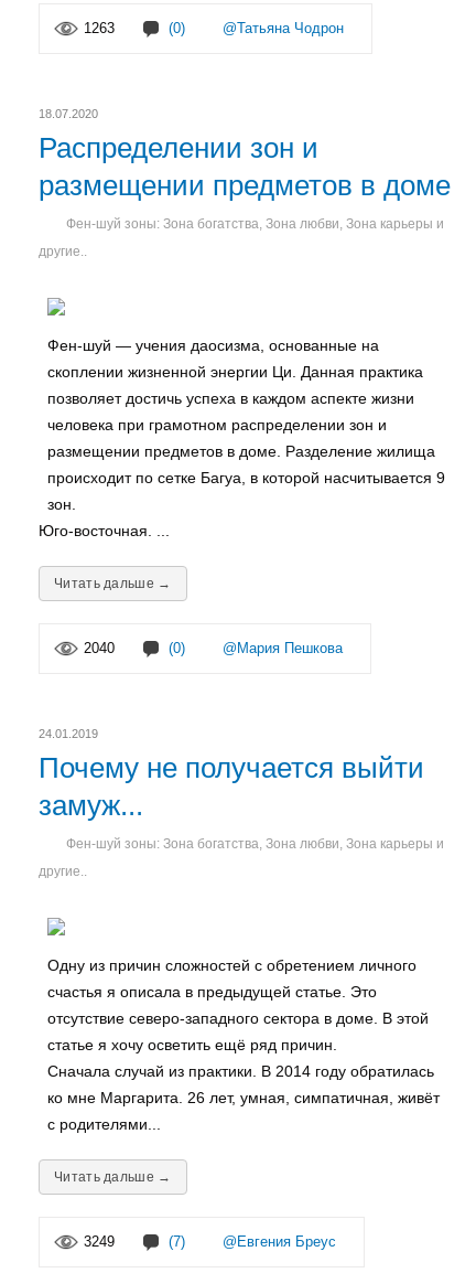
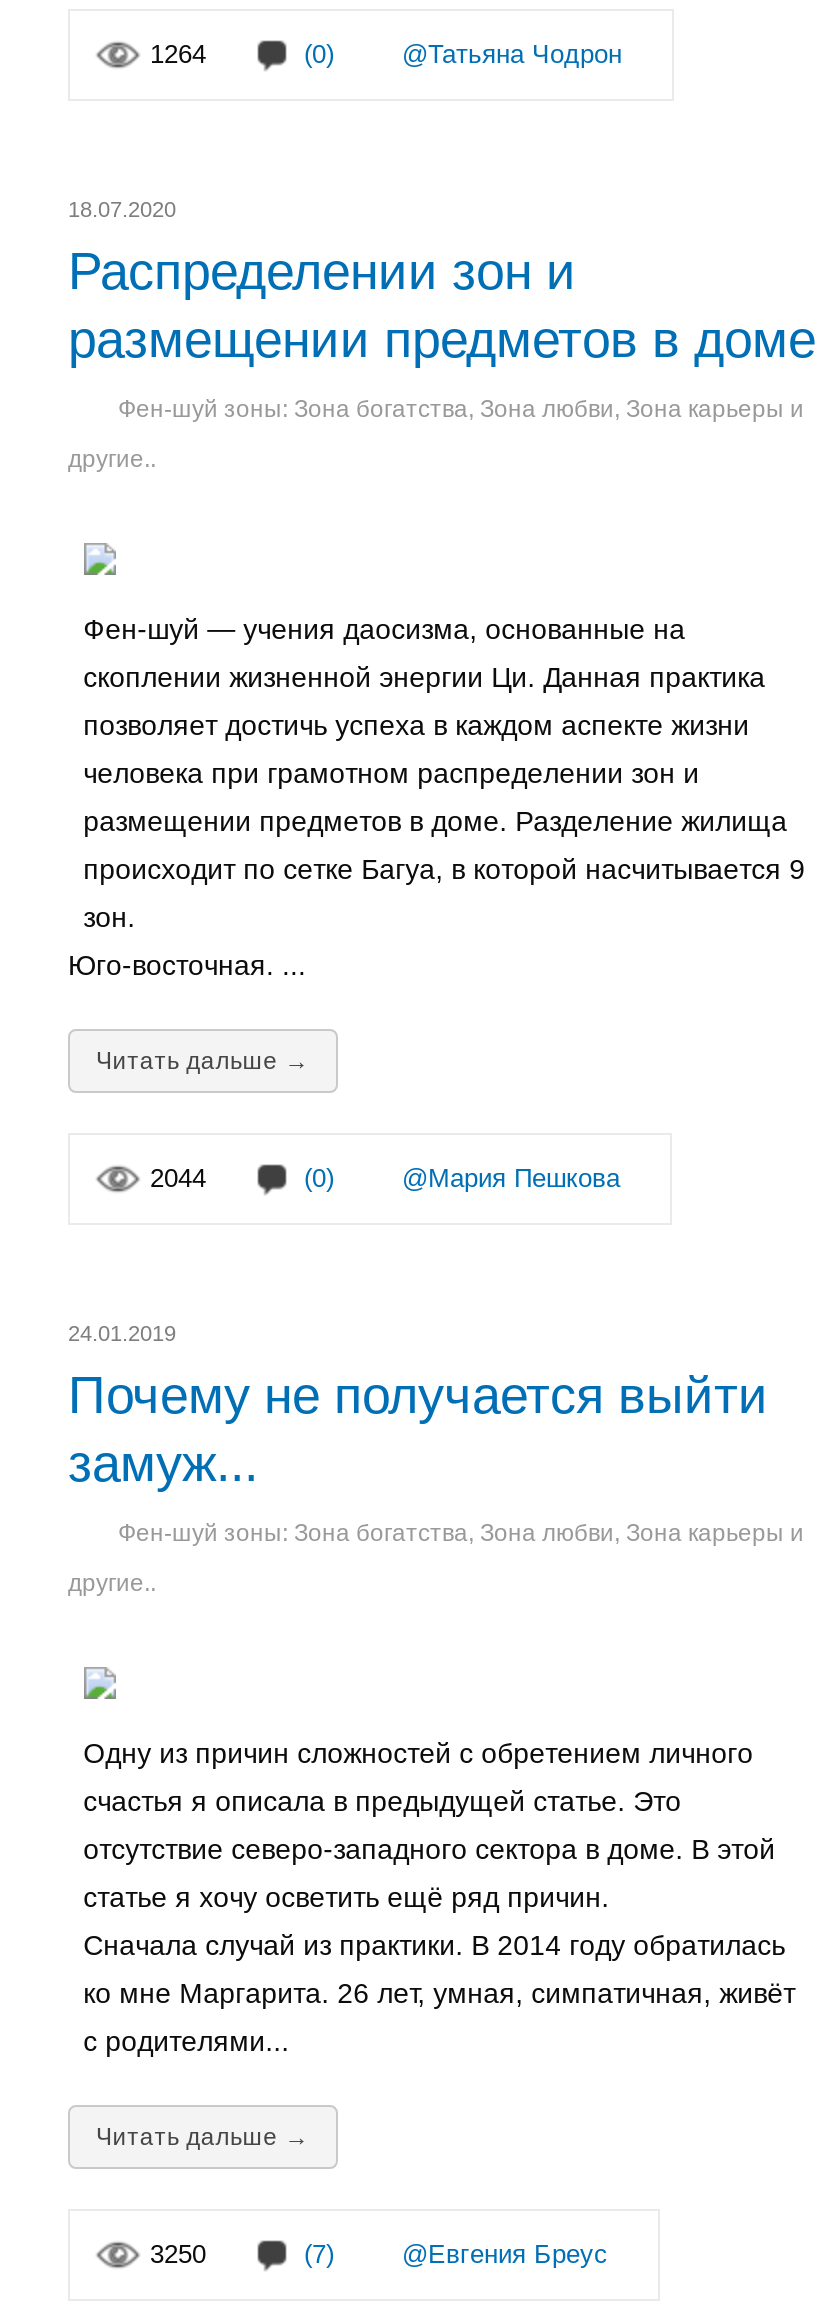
[84,20,115,36] 1263 -> [150,39,206,69] 1264
[84,640,115,656] 2040 -> [150,1163,206,1193] 2044
[84,1233,115,1250] 3249 -> [150,2239,206,2269] 3250

